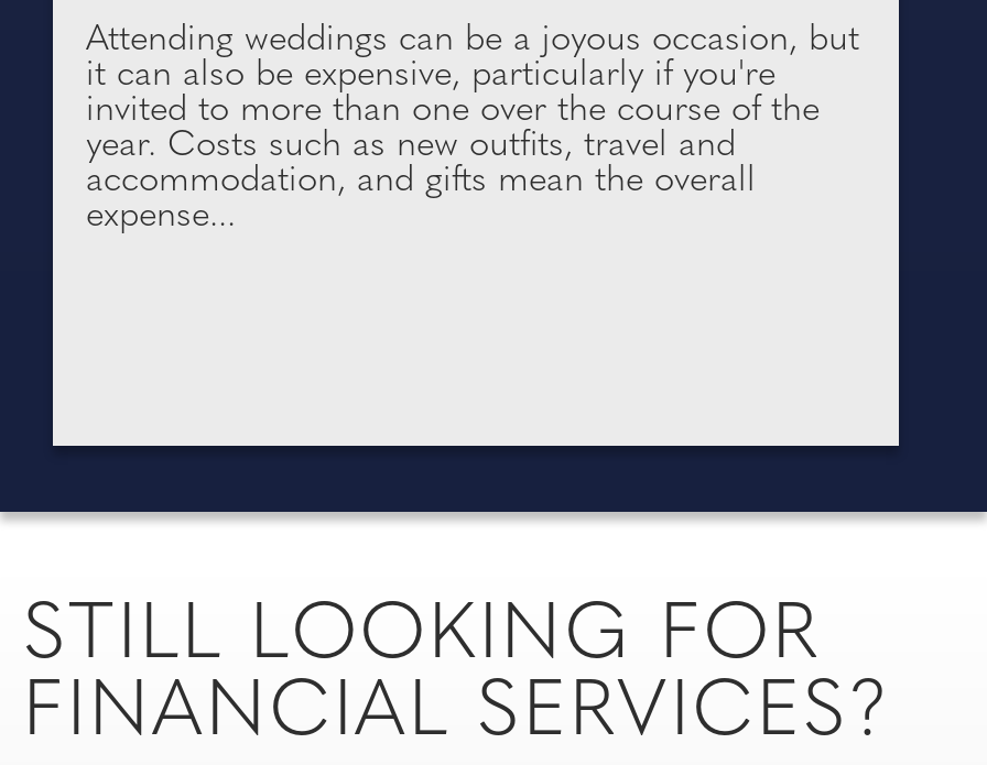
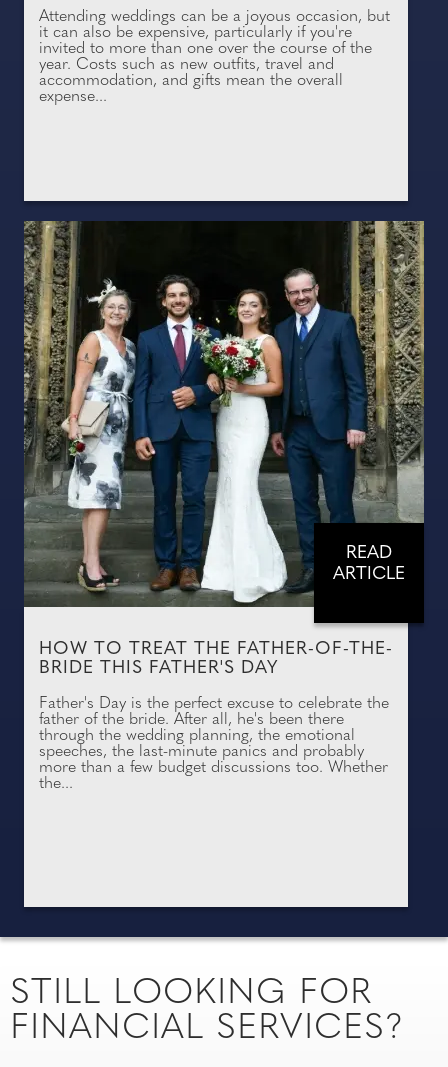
none -> [24,220,425,627] [image] | READ | ARTICLE
none -> [39,639,393,791] HOW TO TREAT THE FATHER-OF-THE- | BRIDE THIS FATHER'S DAY | Father's Day is the perfect excuse to celebrate the | father of the bride. After all, he's been there | through the wedding planning, the emotional | speeches, the last-minute panics and probably | more than a few budget discussions too. Whether | the...

